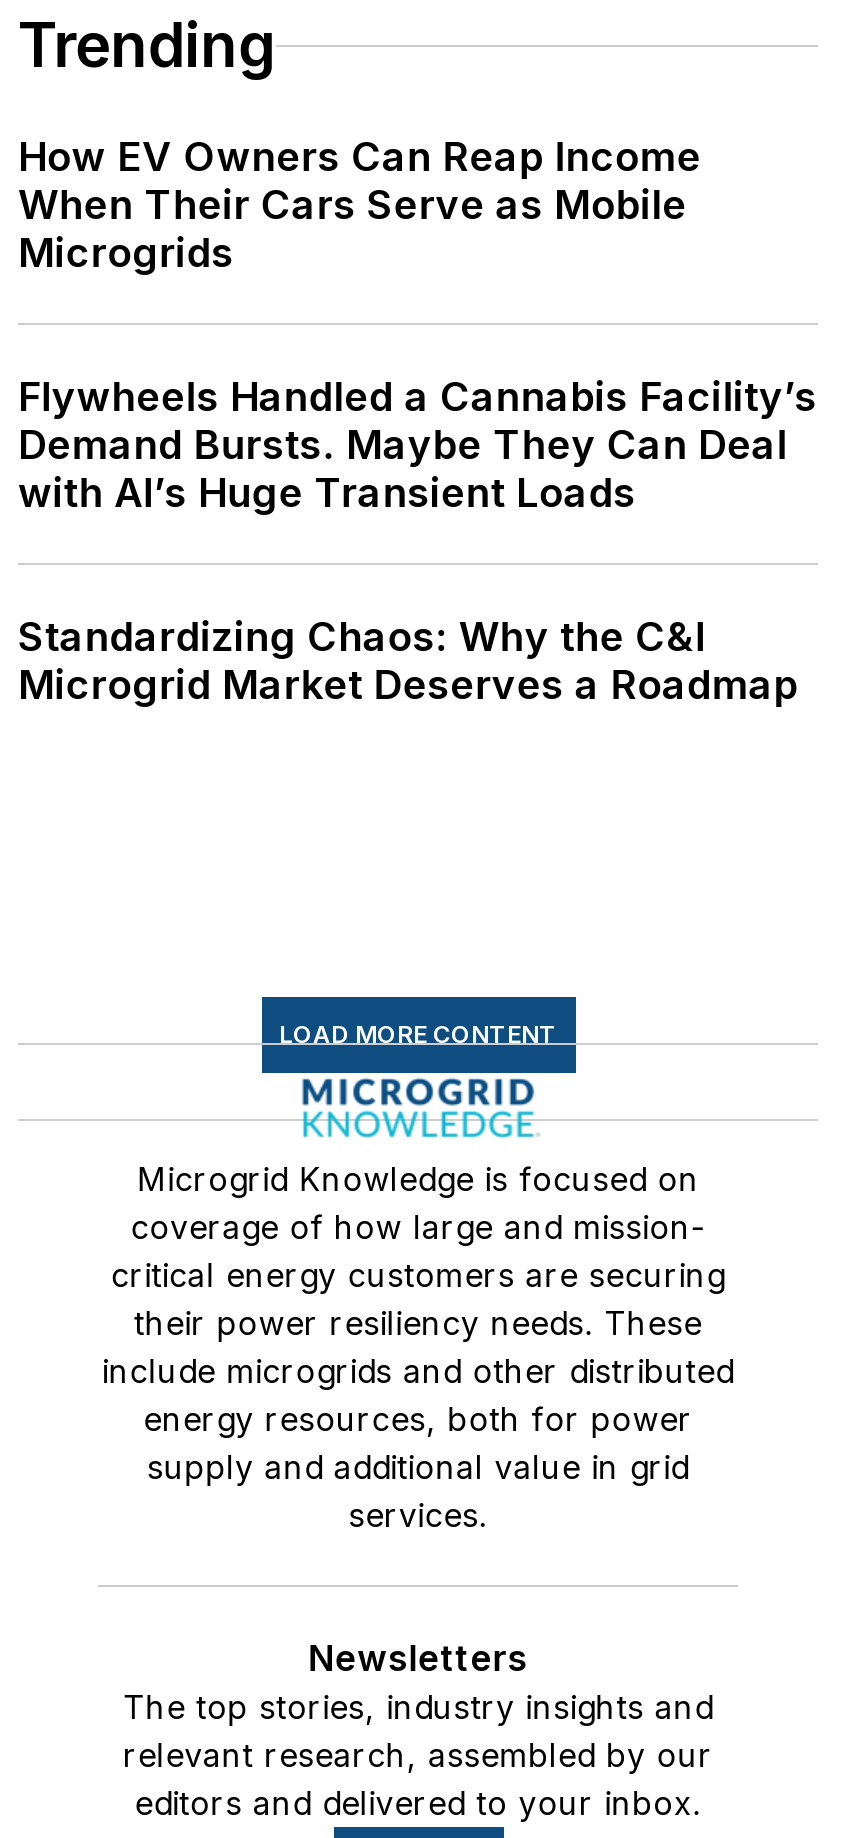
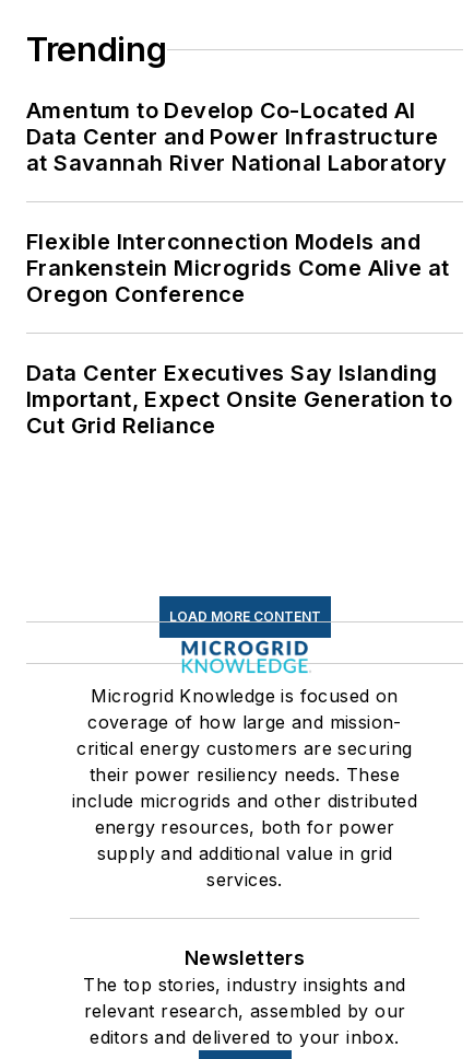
[18,134,701,278] How EV Owners Can Reap Income | When Their Cars Serve as Mobile | Microgrids -> [26,98,448,177] Amentum to Develop Co-Located AI | Data Center and Power Infrastructure | at Savannah River National Laboratory
[18,374,817,518] Flywheels Handled a Cannabis Facility’s | Demand Bursts. Maybe They Can Deal | with AI’s Huge Transient Loads -> [26,229,450,308] Flexible Interconnection Models and | Frankenstein Microgrids Come Alive at | Oregon Conference
[18,614,798,710] Standardizing Chaos: Why the C&I | Microgrid Market Deserves a Roadmap -> [26,360,452,439] Data Center Executives Say Islanding | Important, Expect Onsite Generation to | Cut Grid Reliance

